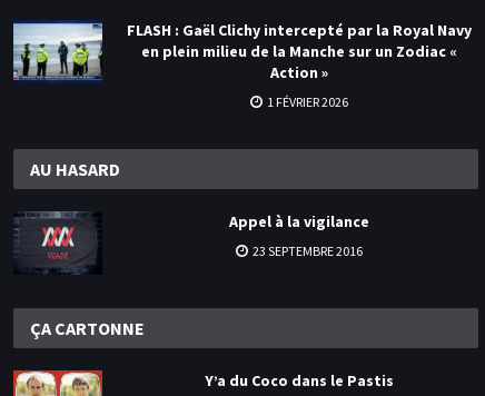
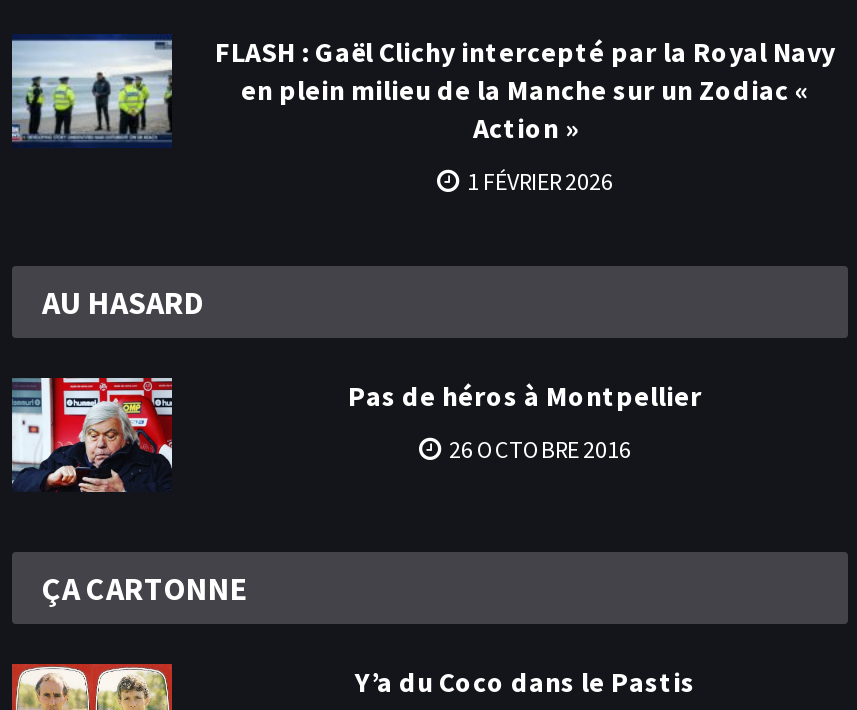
[13,211,102,275] [image] -> [10,376,174,494] [image]
[229,211,369,231] Appel à la vigilance -> [348,378,702,414] Pas de héros à Montpellier
[250,242,362,259] 23 SEPTEMBRE 2016 -> [445,434,631,464] 26 OCTOBRE 2016

